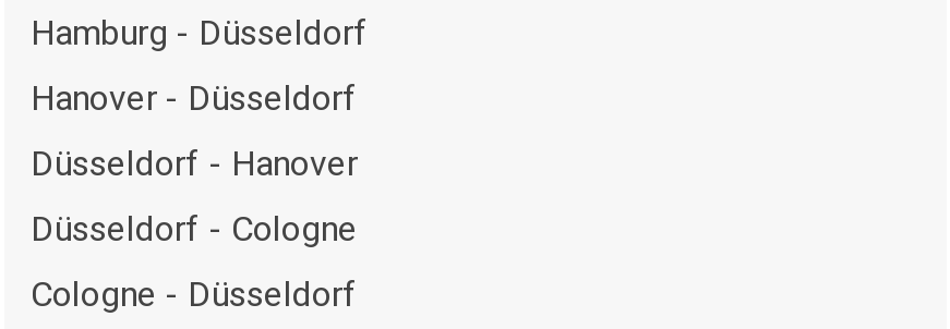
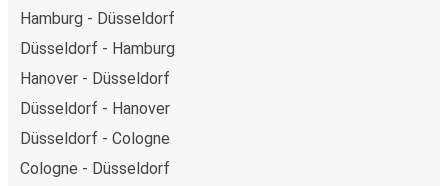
none -> [20,39,175,58] Düsseldorf - Hamburg

